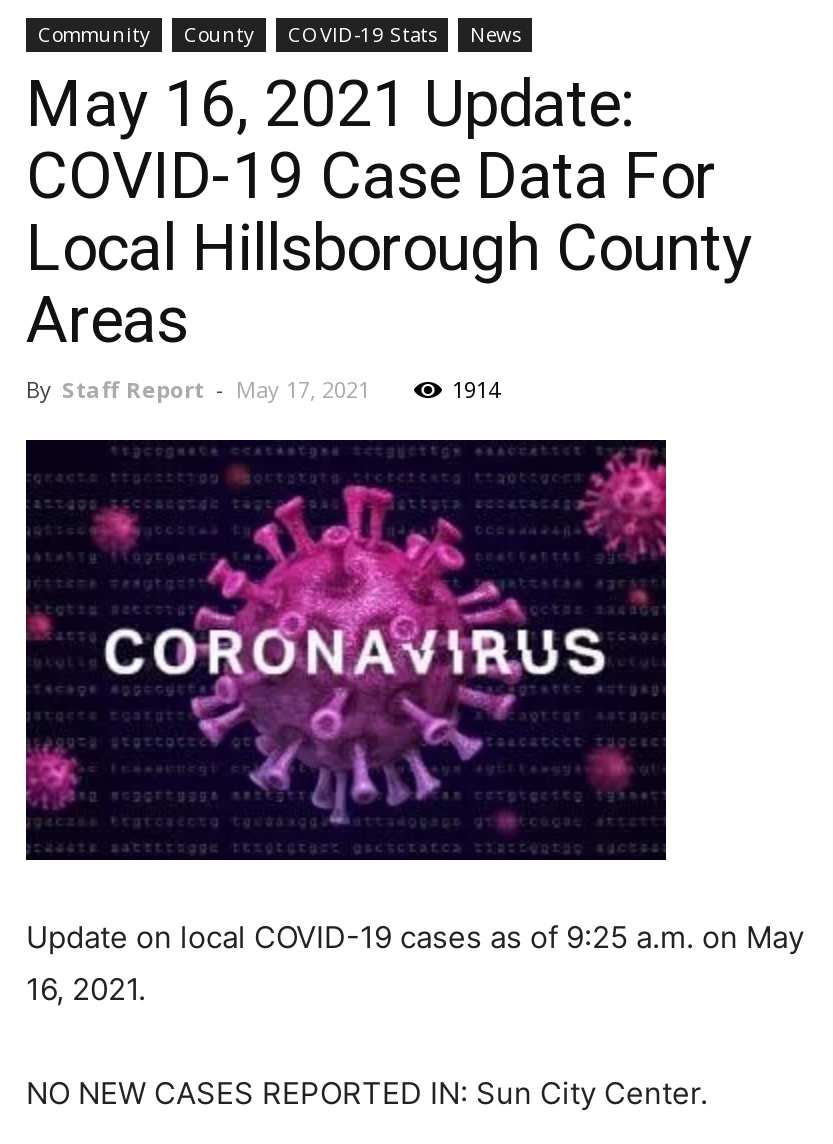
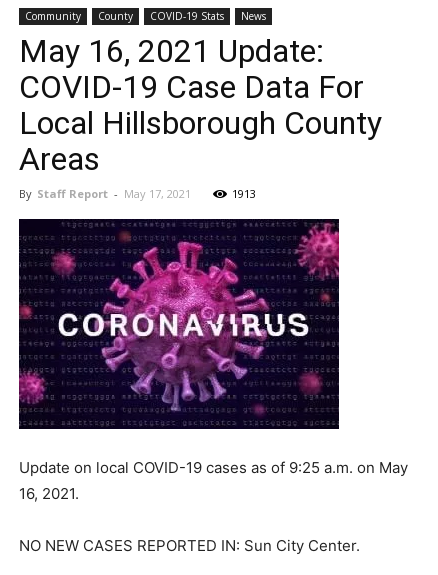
[452,374,500,404] 1914 -> [232,186,256,201] 1913

